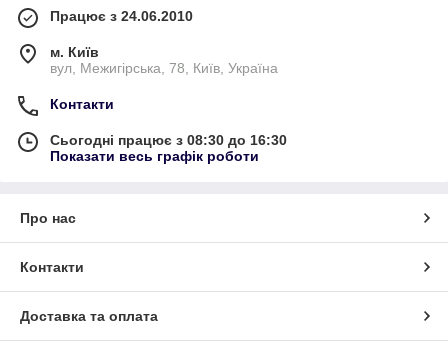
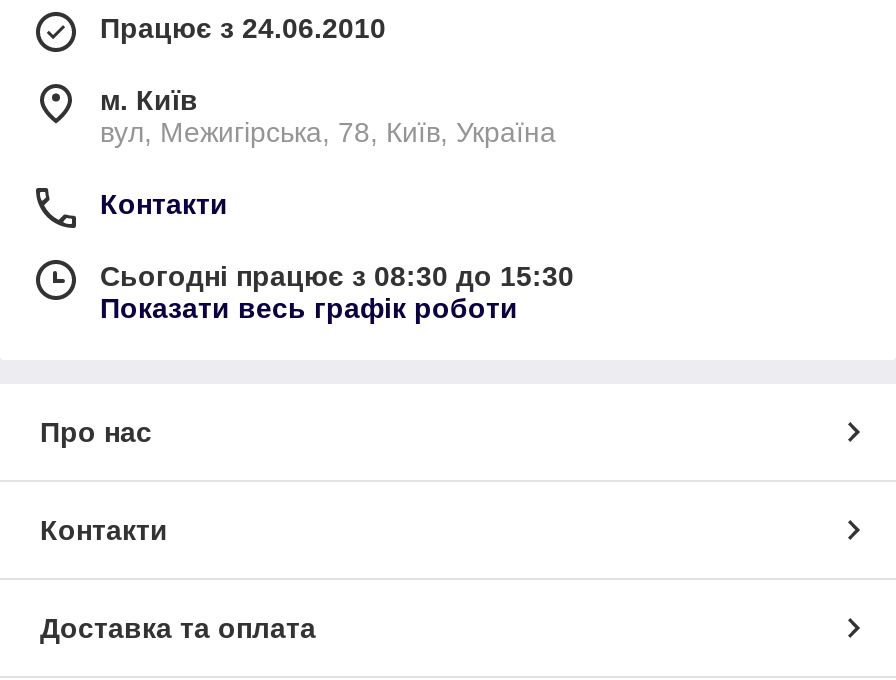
[50,132,287,148] Сьогодні працює з 08:30 до 16:30 -> [100,260,574,292] Сьогодні працює з 08:30 до 15:30

